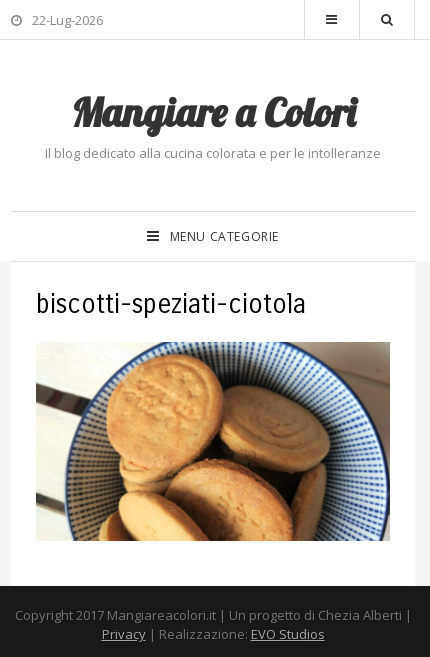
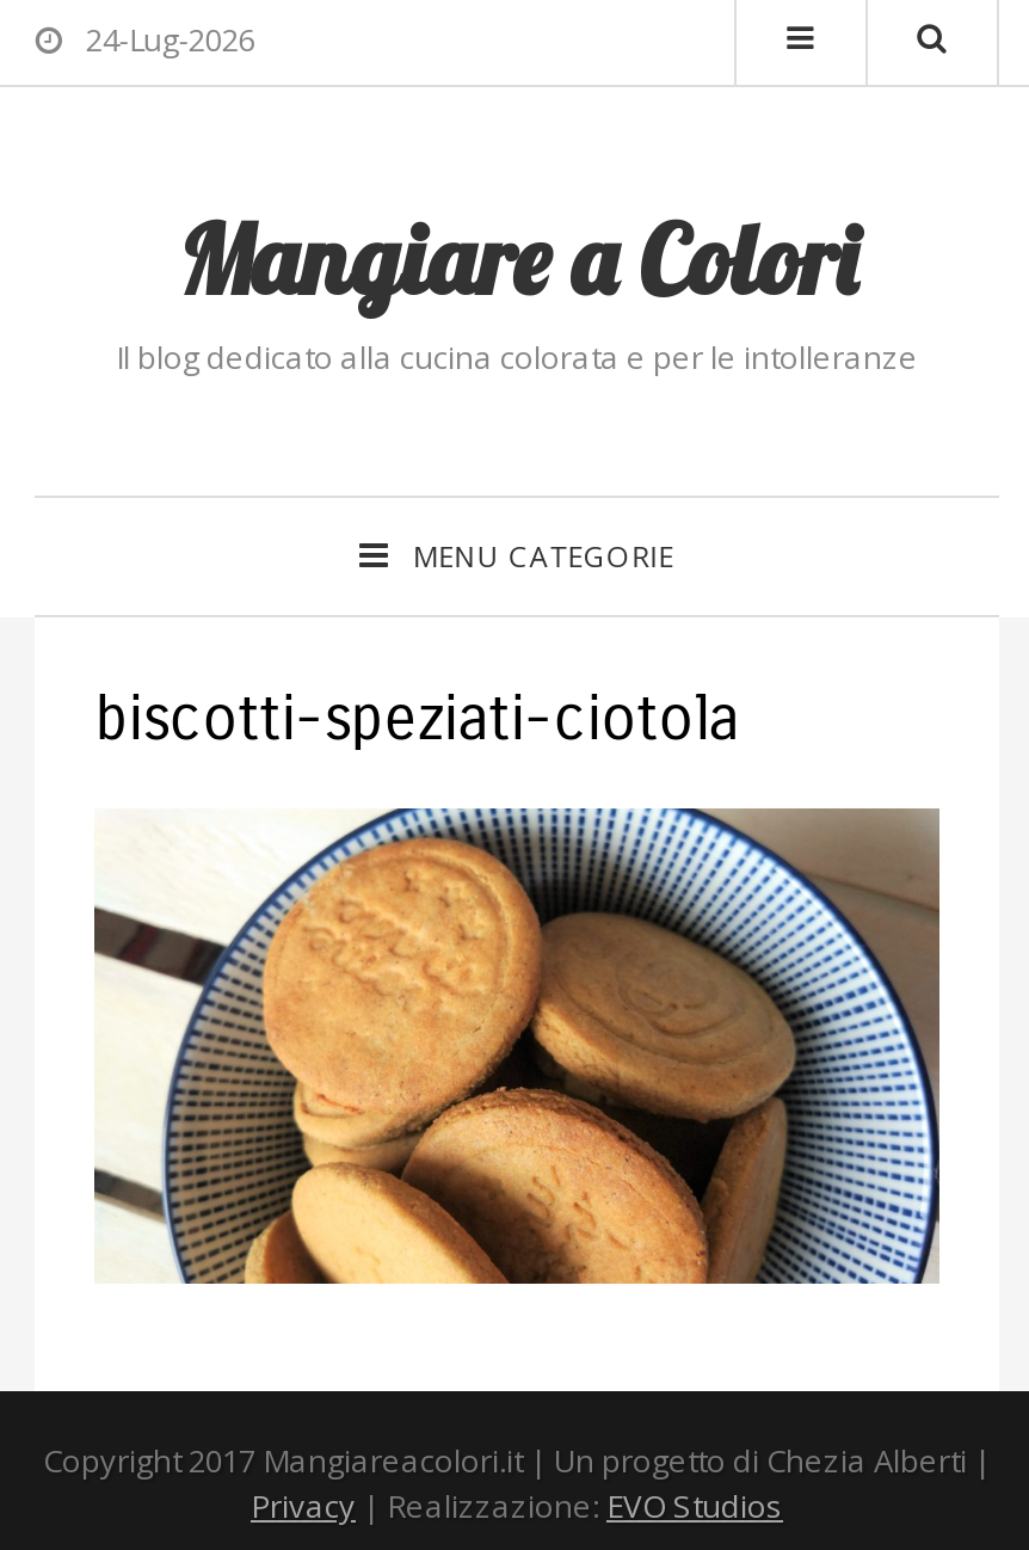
[32,11,103,29] 22-Lug-2026 -> [86,18,255,61] 24-Lug-2026

